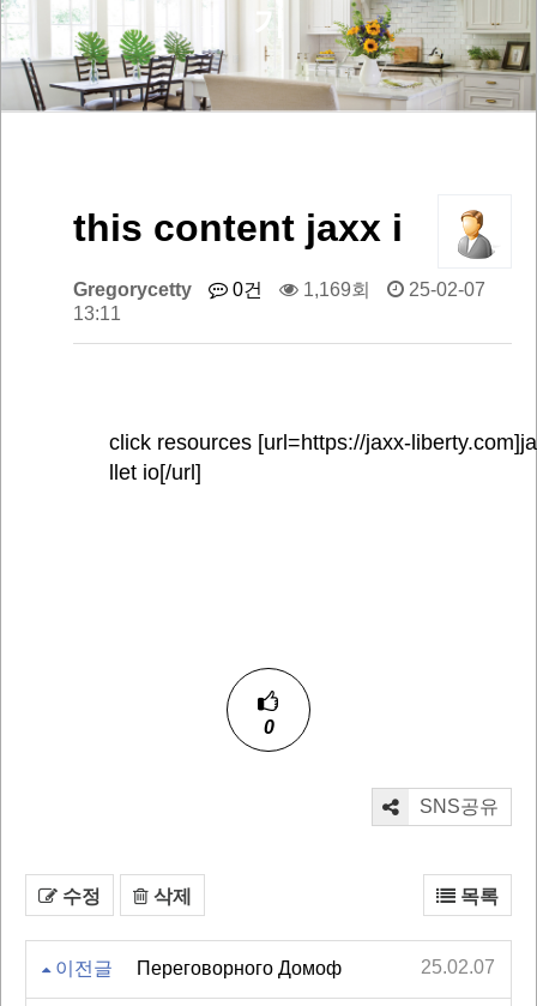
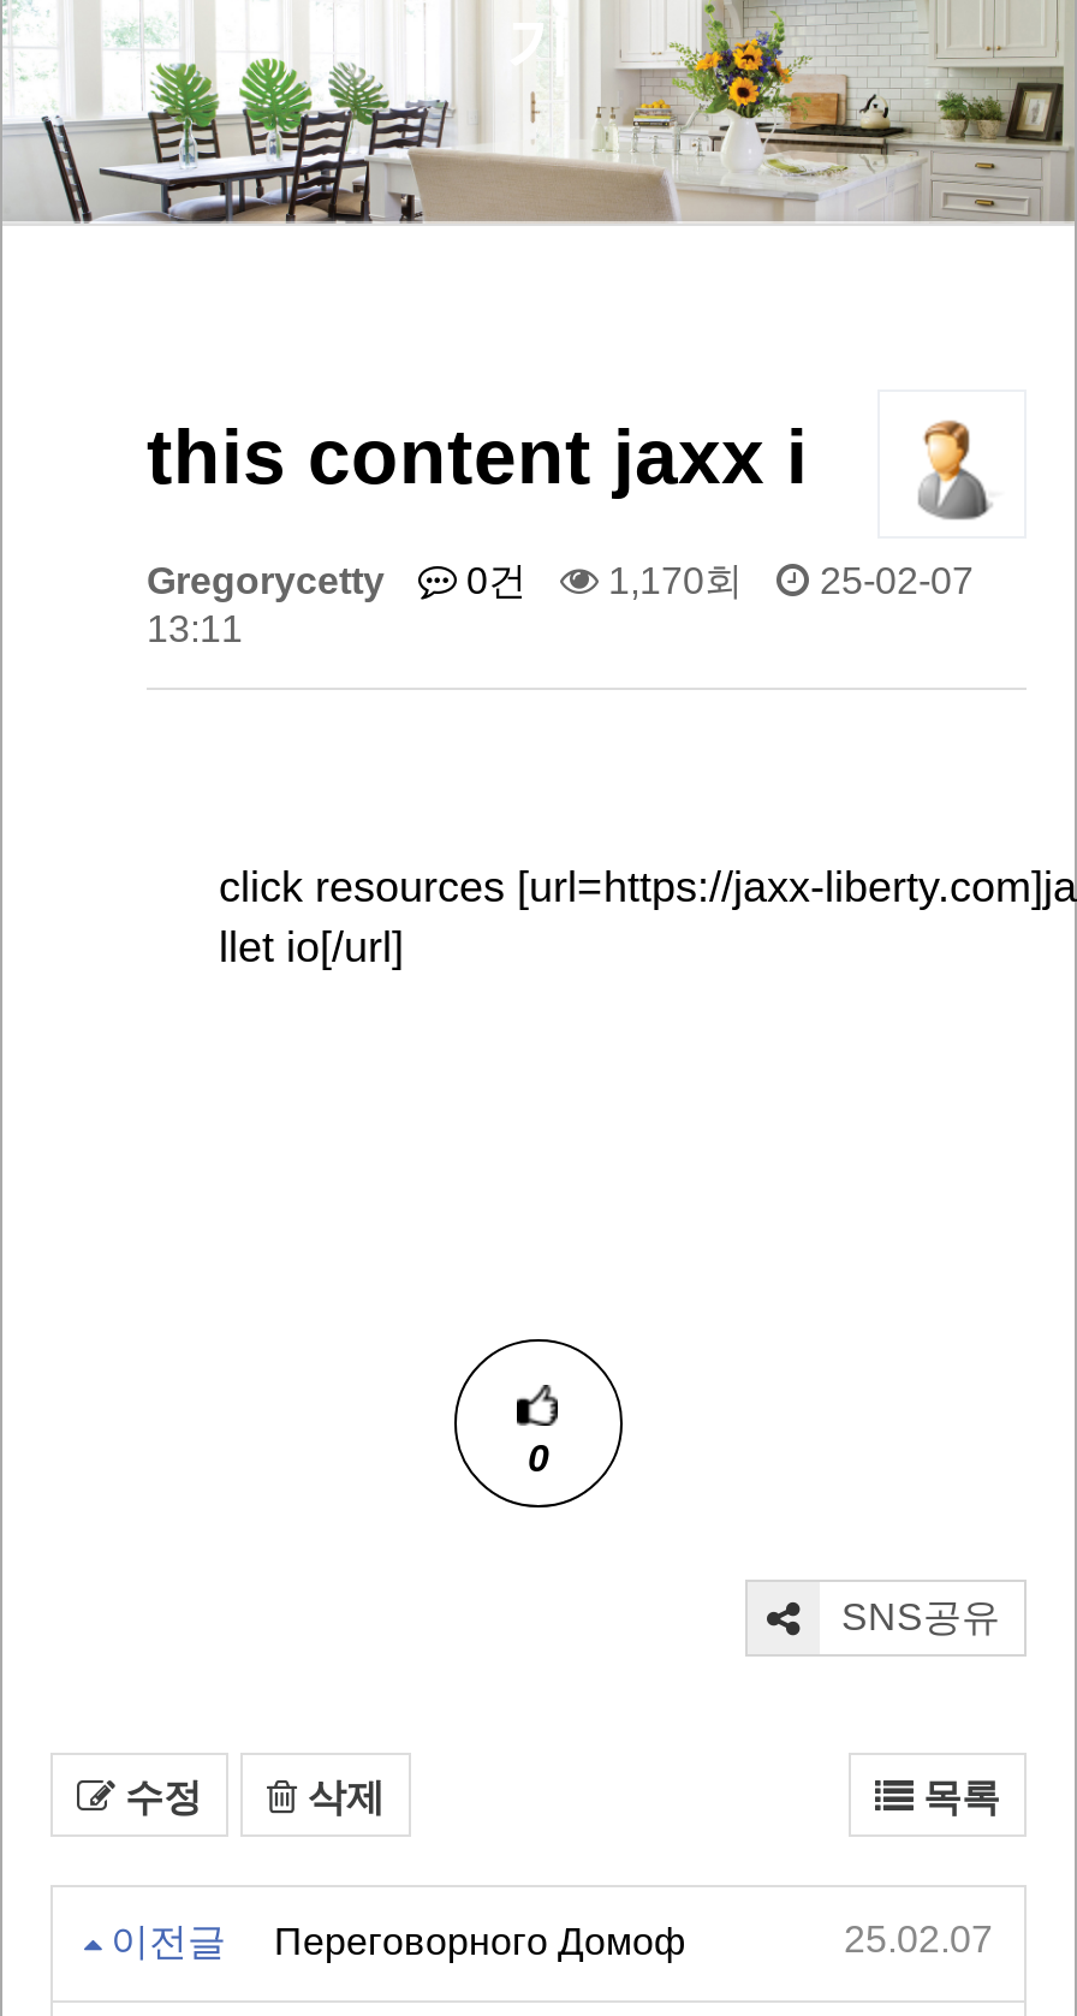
[73,280,485,300] Gregorycetty 0건 1,169회 25-02-07 -> [147,561,974,602] Gregorycetty 0건 1,170회 25-02-07

